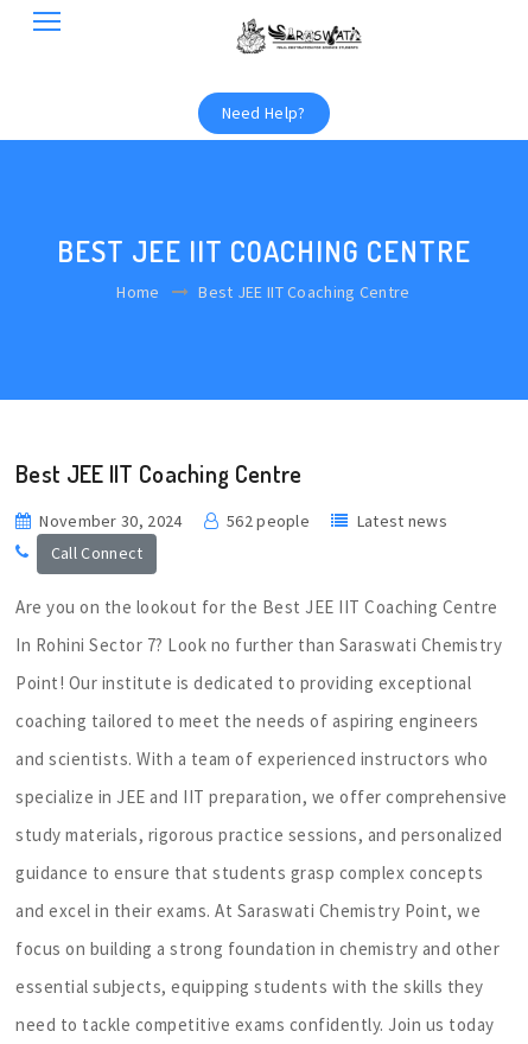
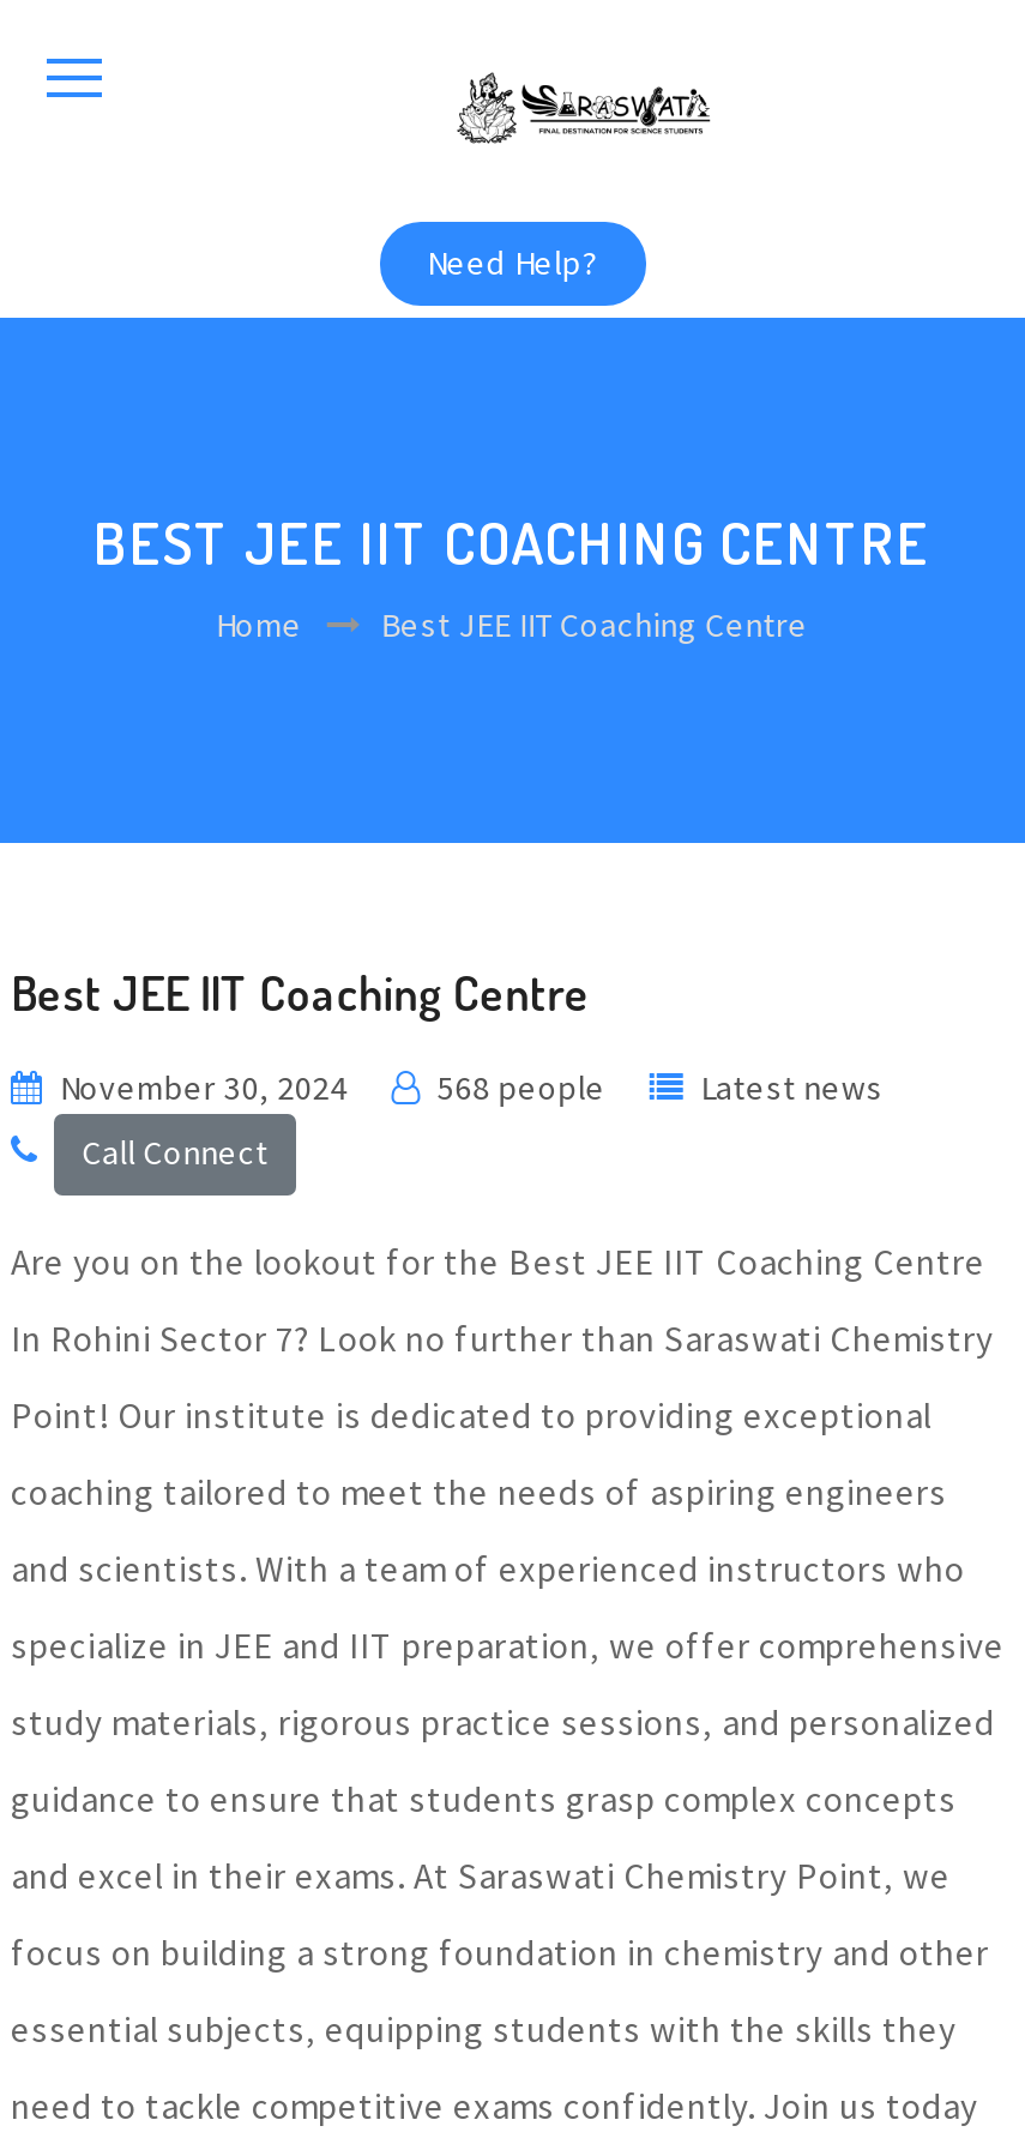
[227,510,310,531] 562 people -> [438,1066,605,1109] 568 people

